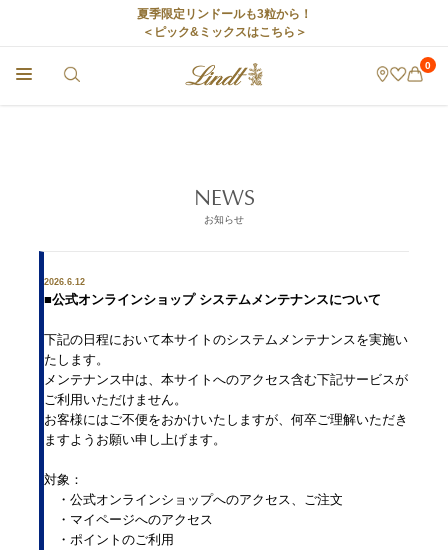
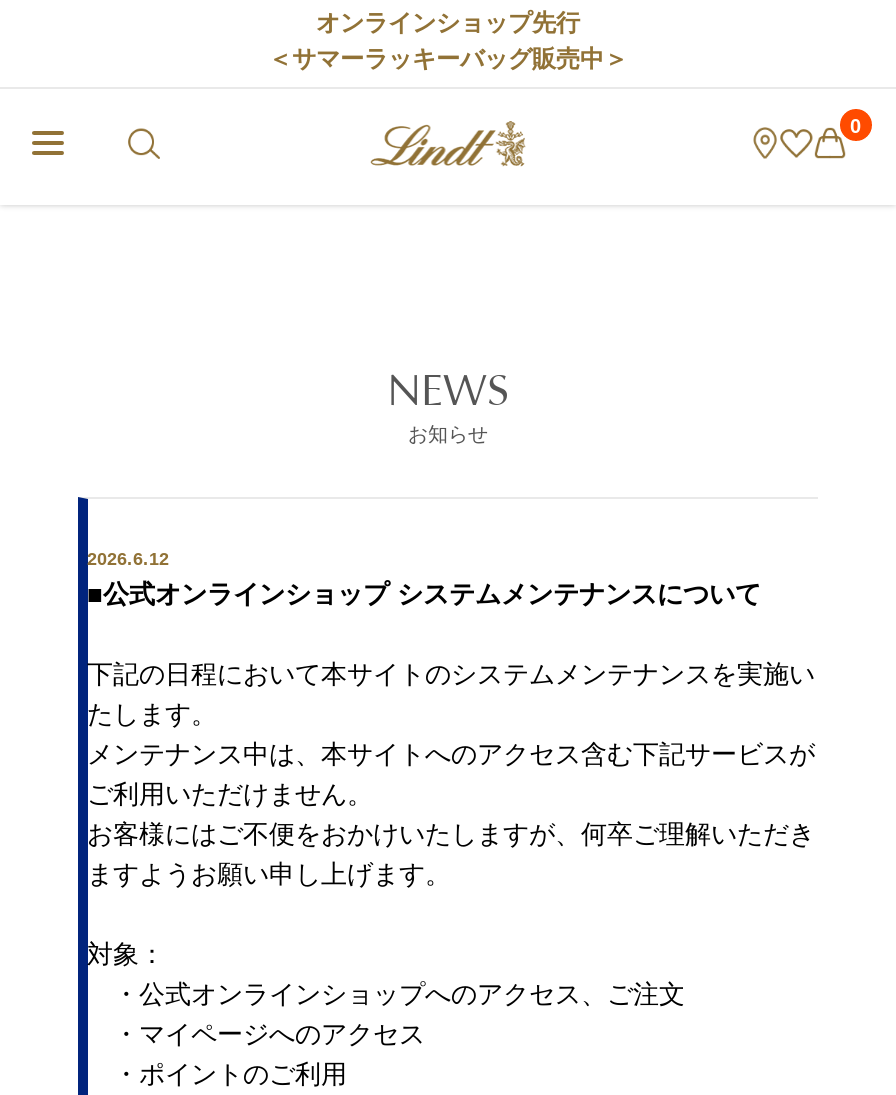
[136,7,311,39] 夏季限定リンドールも3粒から！ | ＜ピック&ミックスはこちら＞ -> [268,9,628,73] オンラインショップ先行 | ＜サマーラッキーバッグ販売中＞

